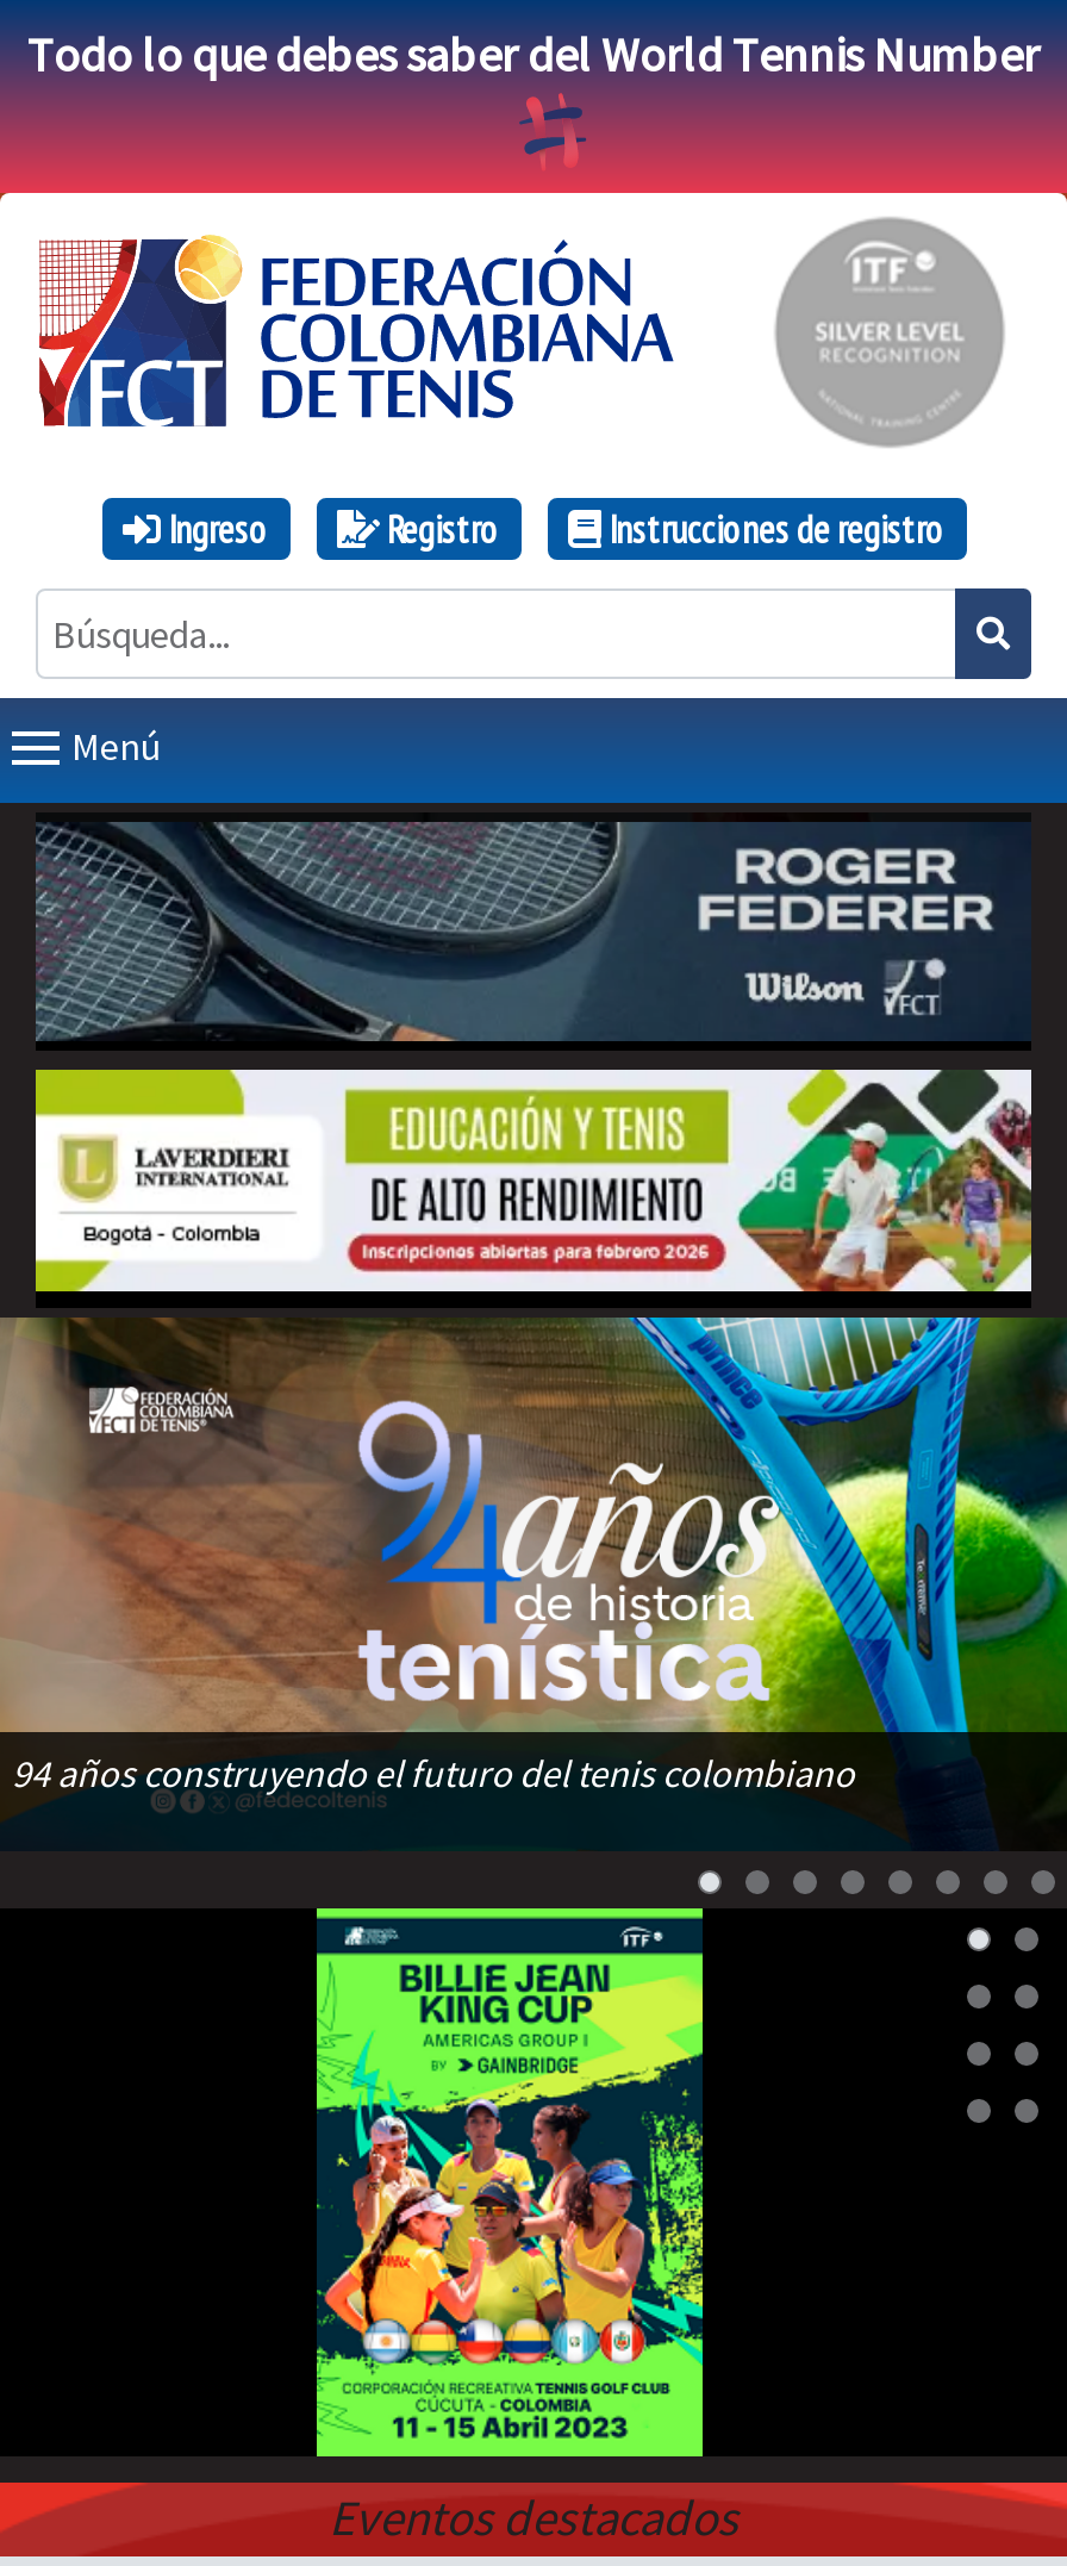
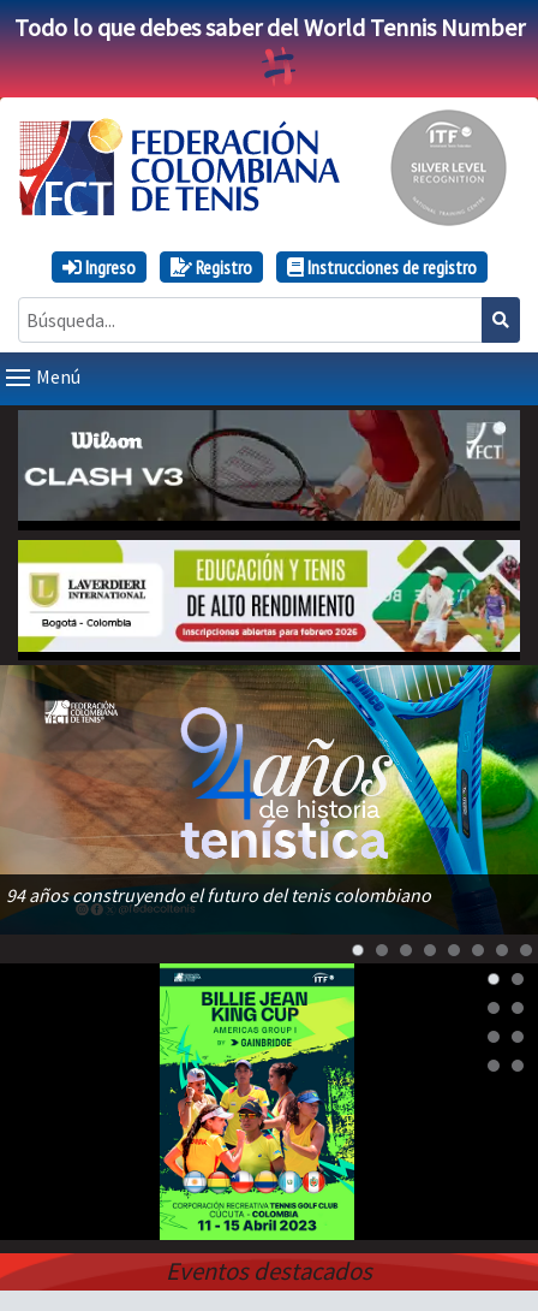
[36,812,1031,1044] [image] -> [18,410,520,526] [image]

